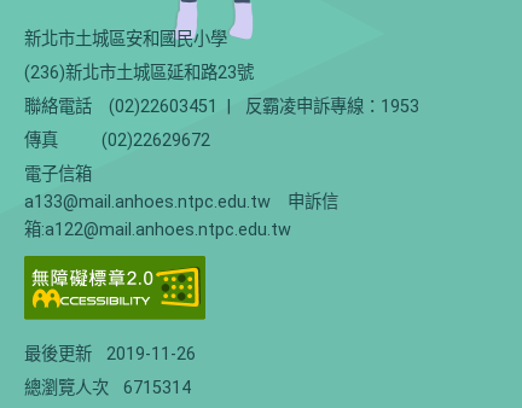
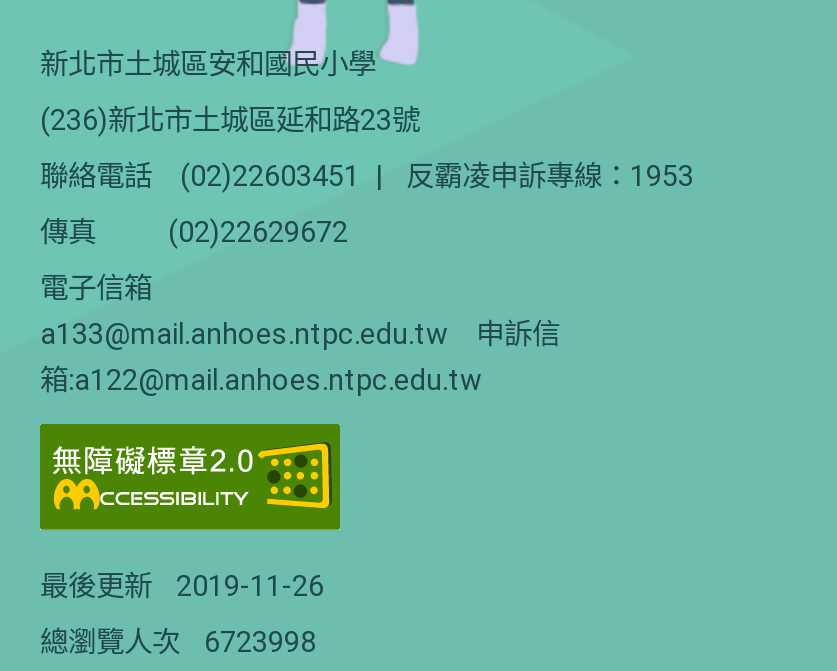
[24,378,191,398] 總瀏覽人次 6715314 -> [40,626,316,660] 總瀏覽人次 6723998

